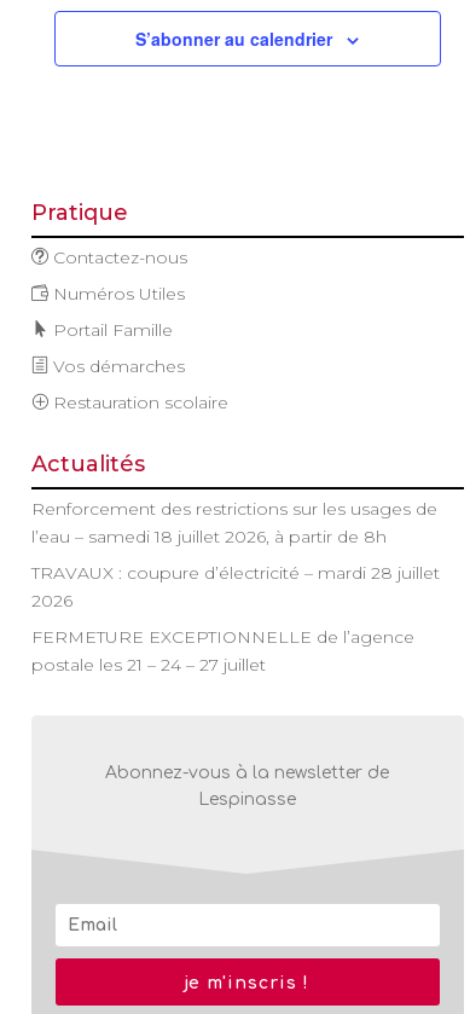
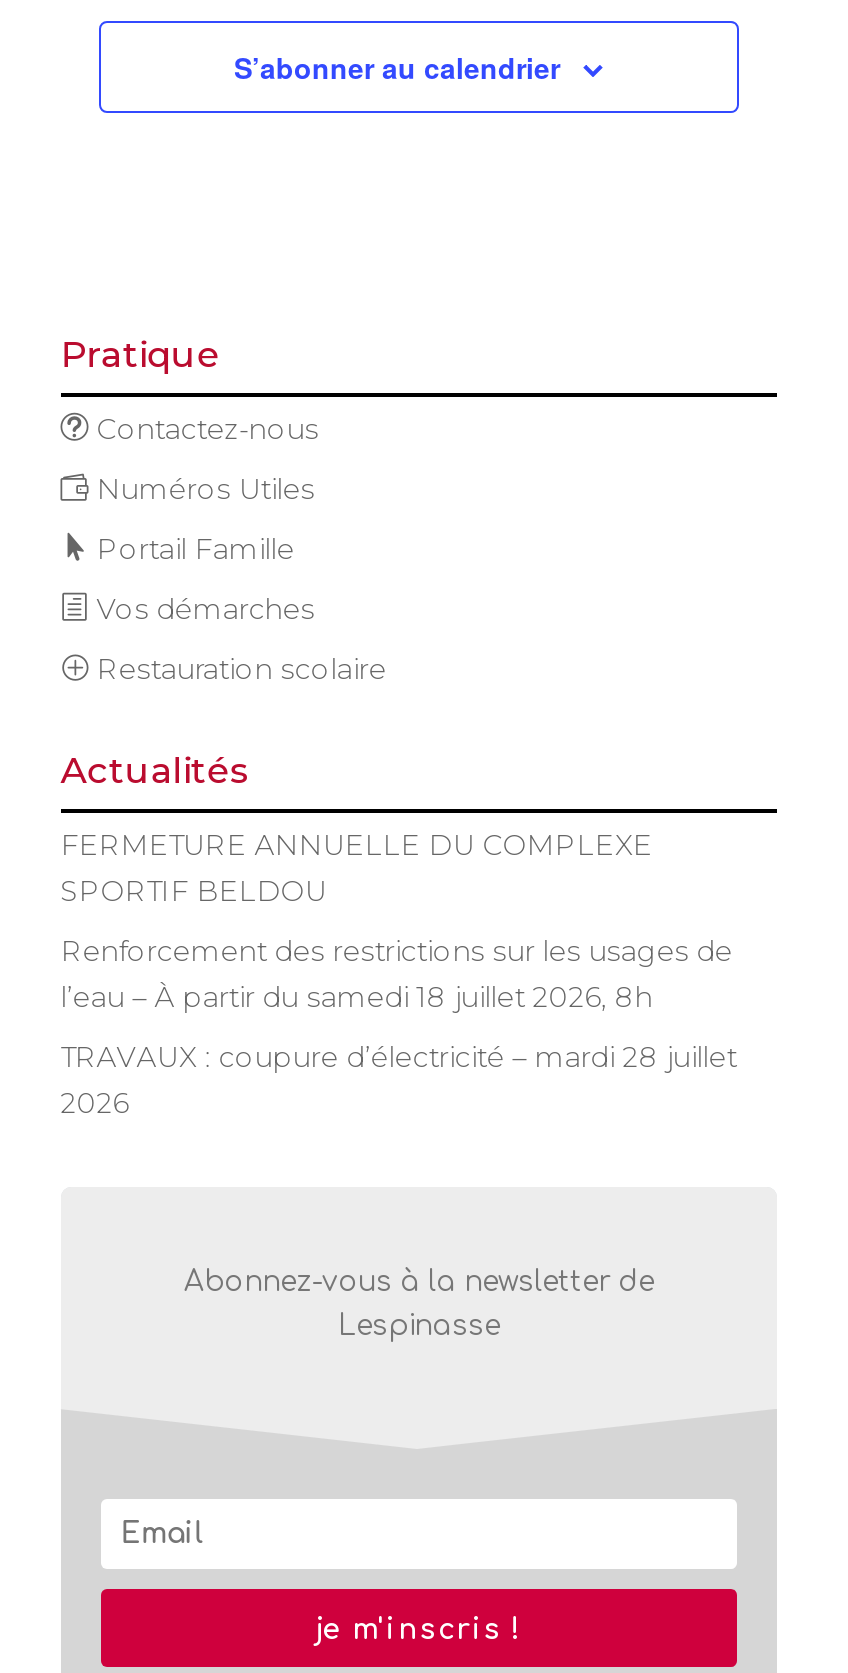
none -> [61,827,653,909] FERMETURE ANNUELLE DU COMPLEXE | SPORTIF BELDOU
moved [31,498,437,519] -> [61,933,733,969]: Renforcement des restrictions sur les usages de
[31,525,386,547] l’eau – samedi 18 juillet 2026, à partir de 8h -> [61,979,653,1015] l’eau – À partir du samedi 18 juillet 2026, 8h
moved [31,562,440,611] -> [61,1039,737,1121]: TRAVAUX : coupure d’électricité – mardi 28 juillet | 2026
[31,626,414,675] FERMETURE EXCEPTIONNELLE de l’agence | postale les 21 – 24 – 27 juillet -> none

